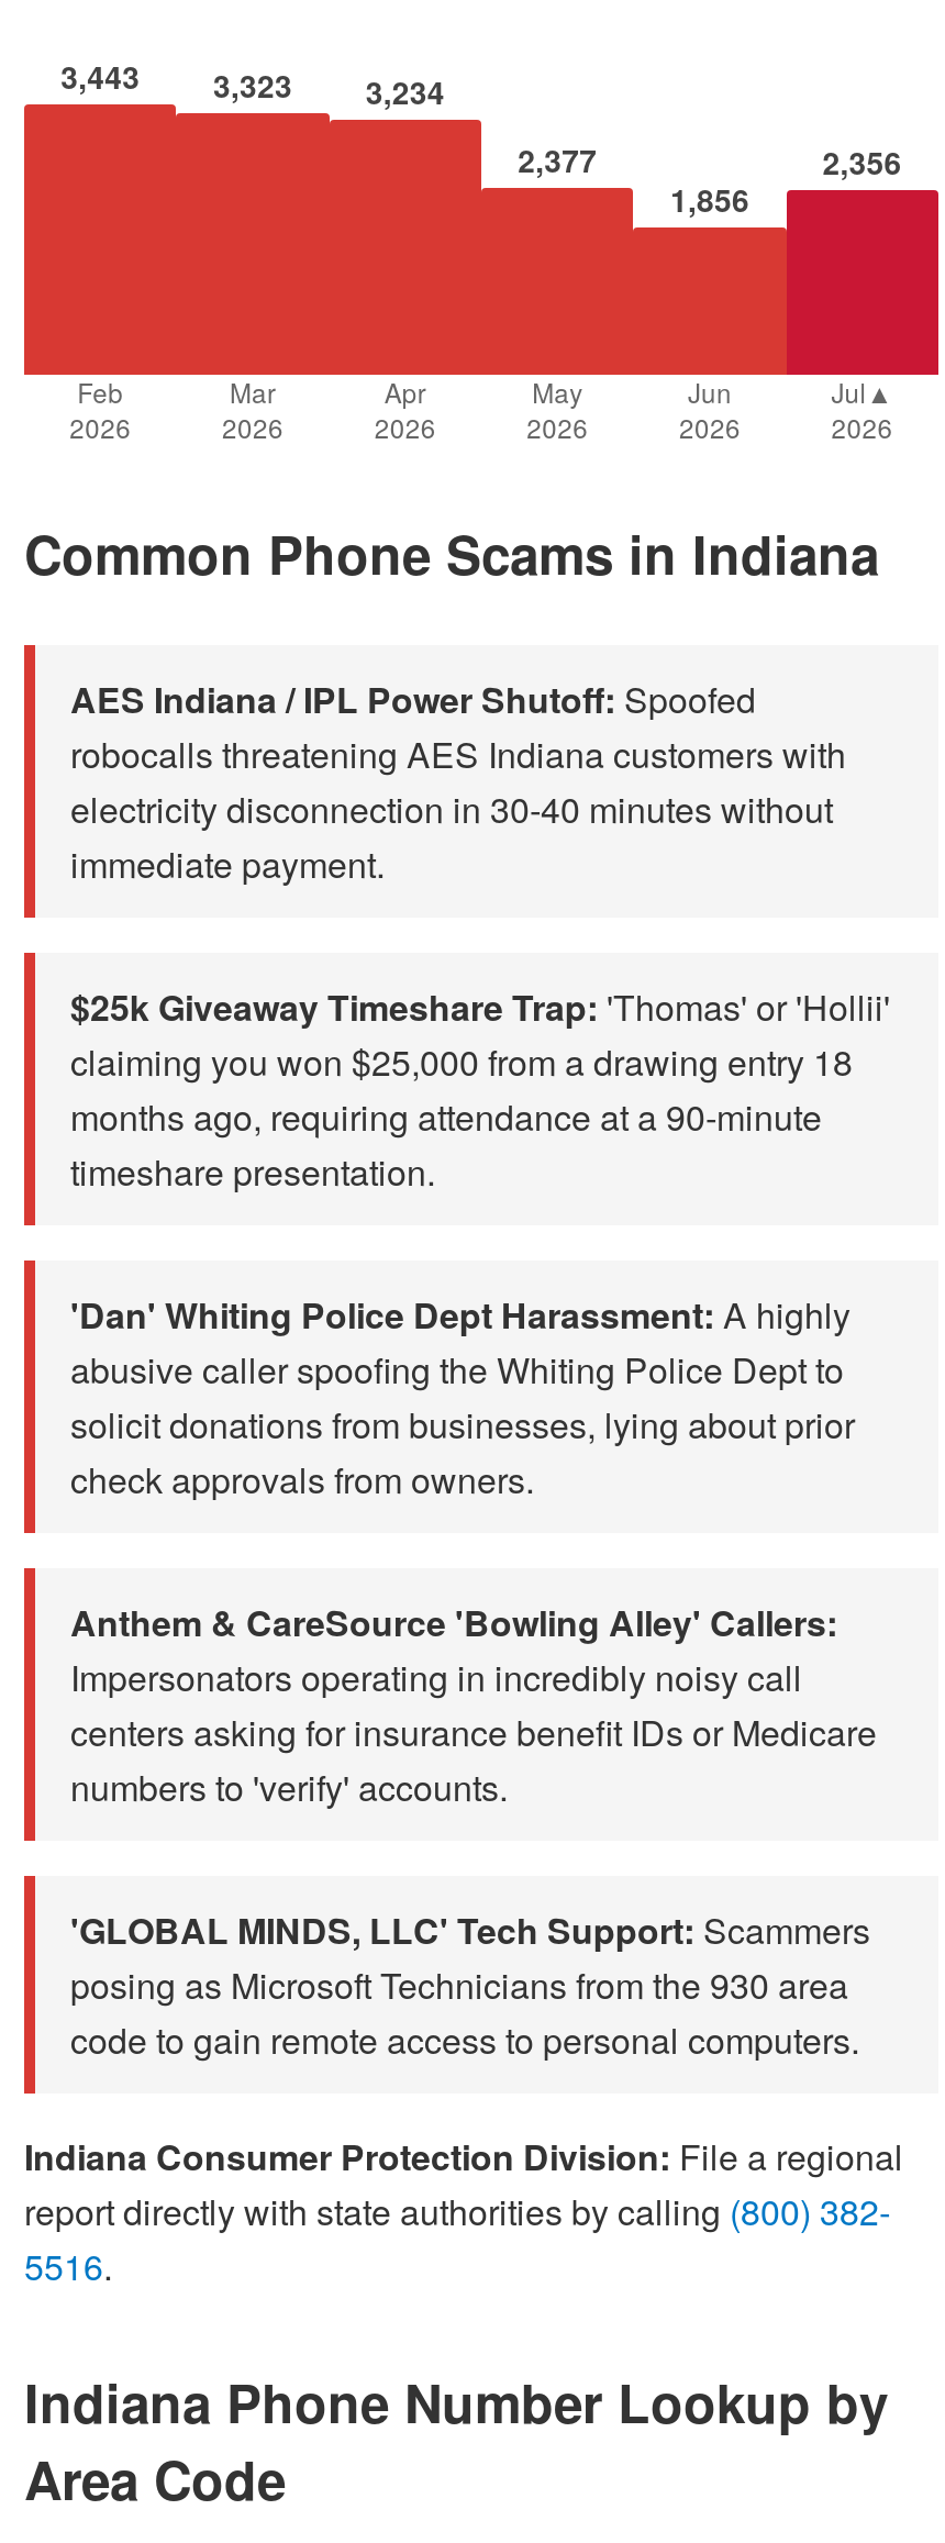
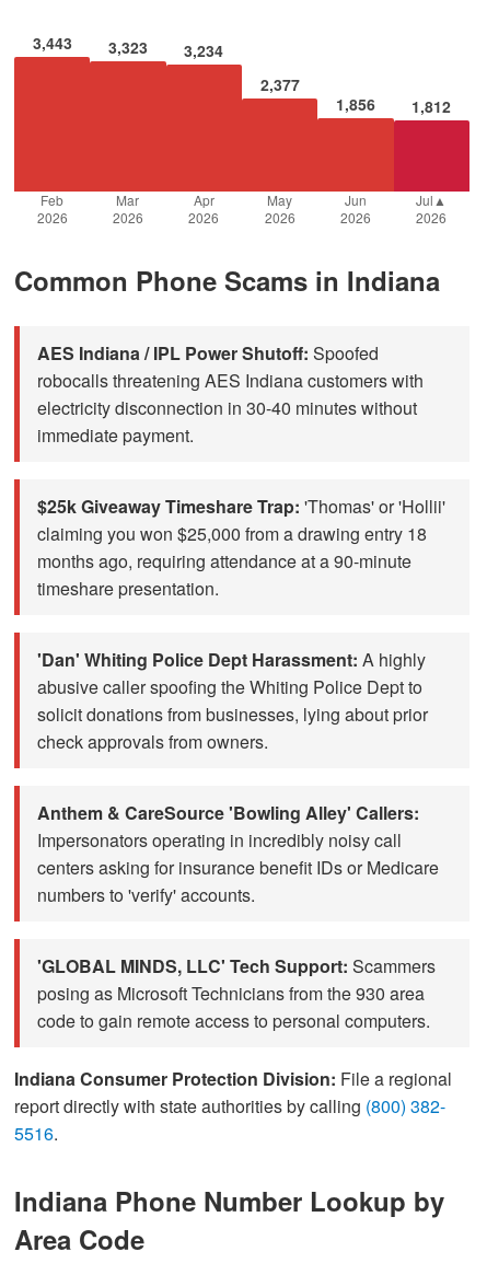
[823,140,902,184] 2,356 -> [412,95,451,117] 1,812

